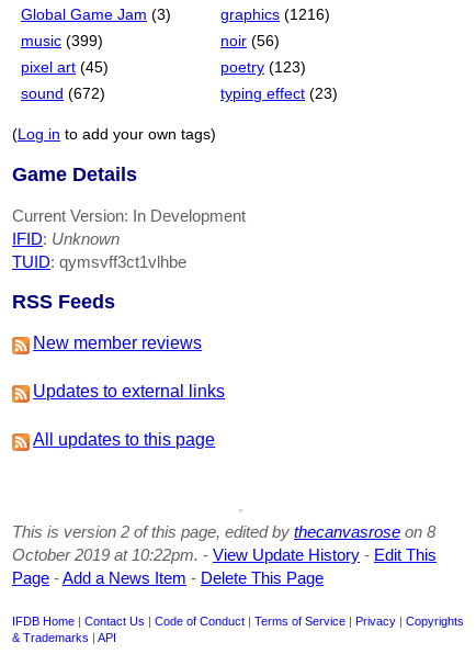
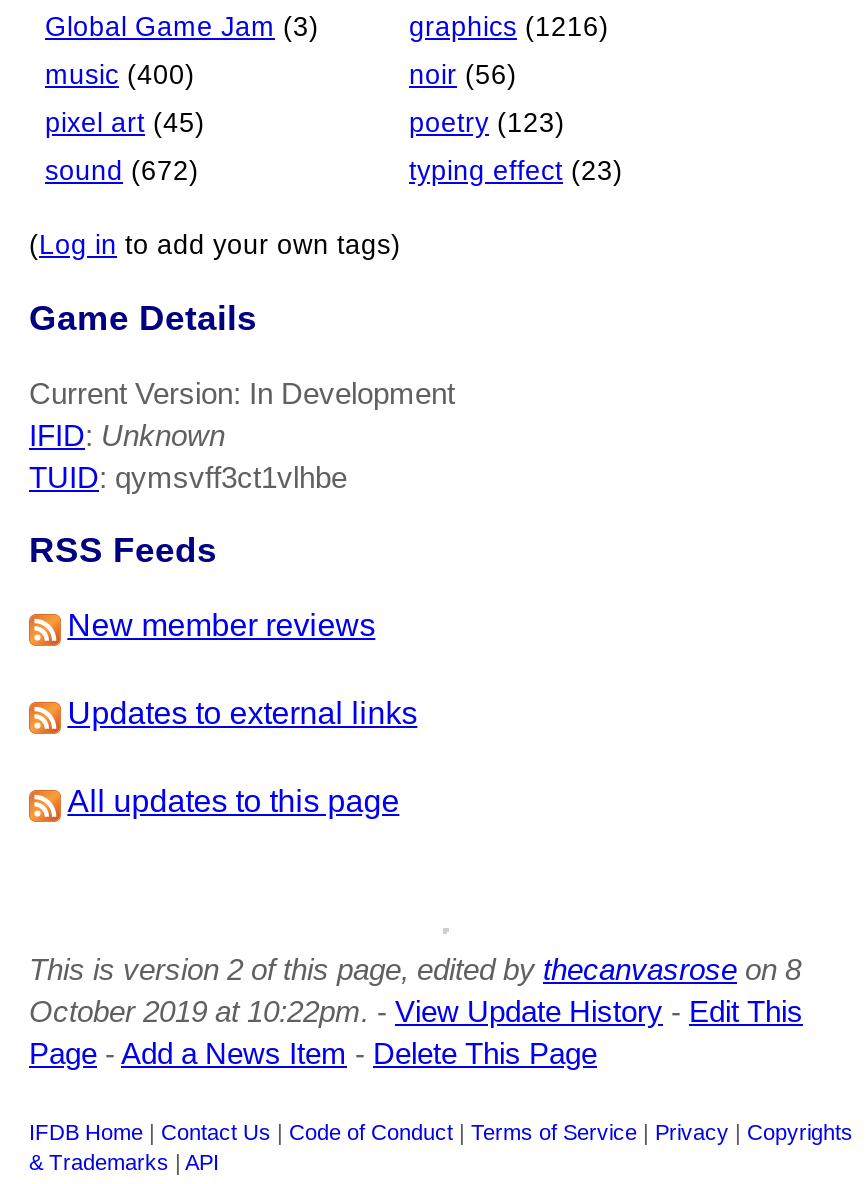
[21,33,103,50] music (399) -> [45,61,195,91] music (400)

